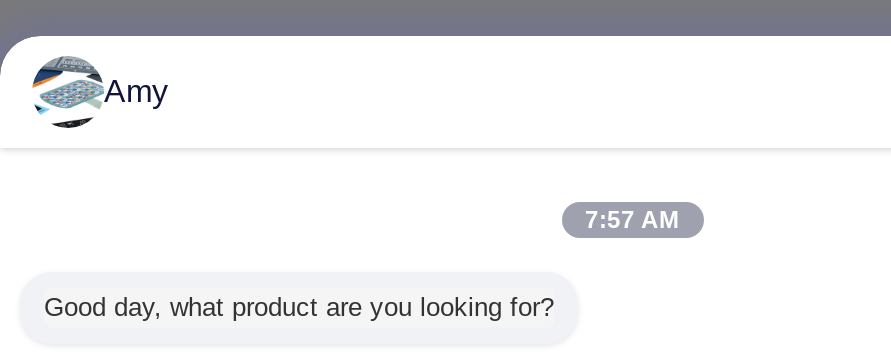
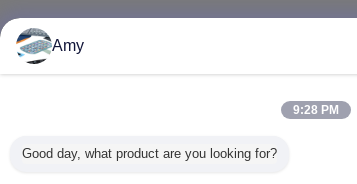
[585,206,679,234] 7:57 AM -> [293,103,339,117] 9:28 PM

